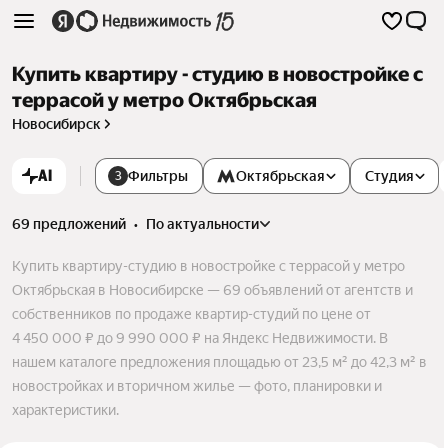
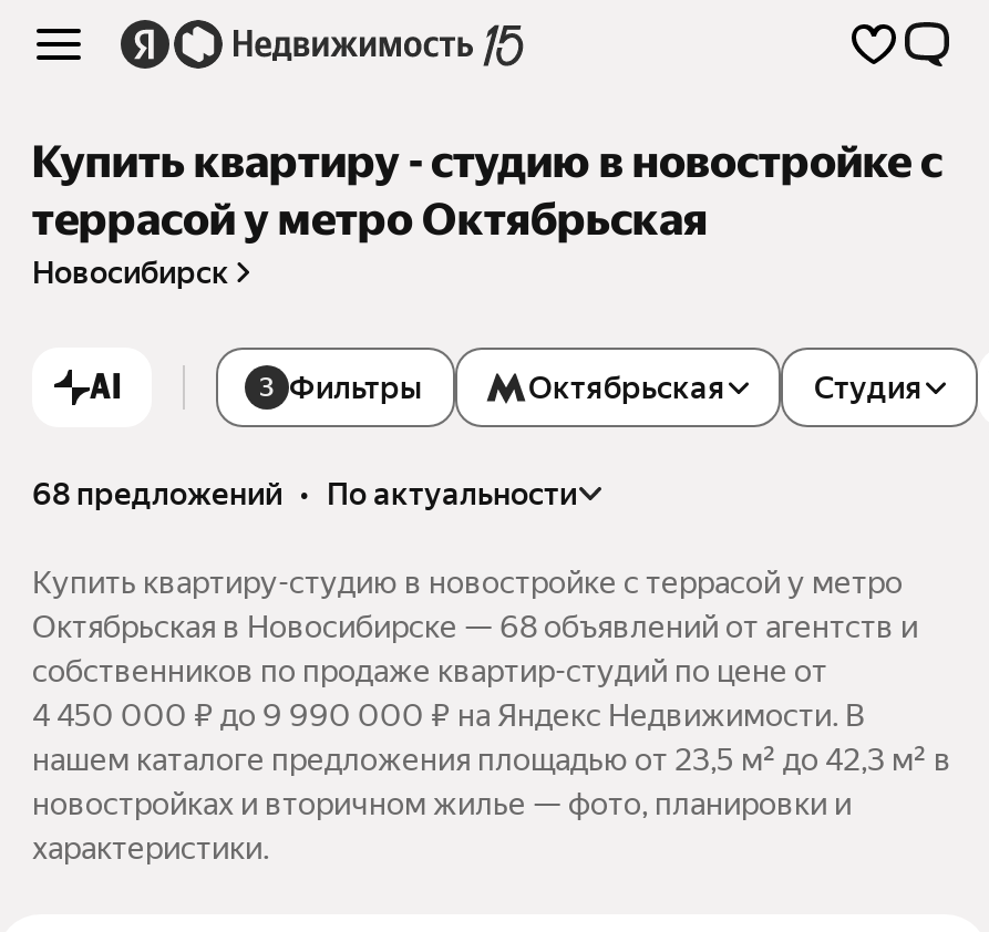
[12,216,259,232] 69 предложений • по актуальности -> [32,476,577,512] 68 предложений • по актуальности
[12,282,413,298] Октябрьская в Новосибирске — 69 объявлений от агентств и -> [32,609,918,645] Октябрьская в Новосибирске — 68 объявлений от агентств и

